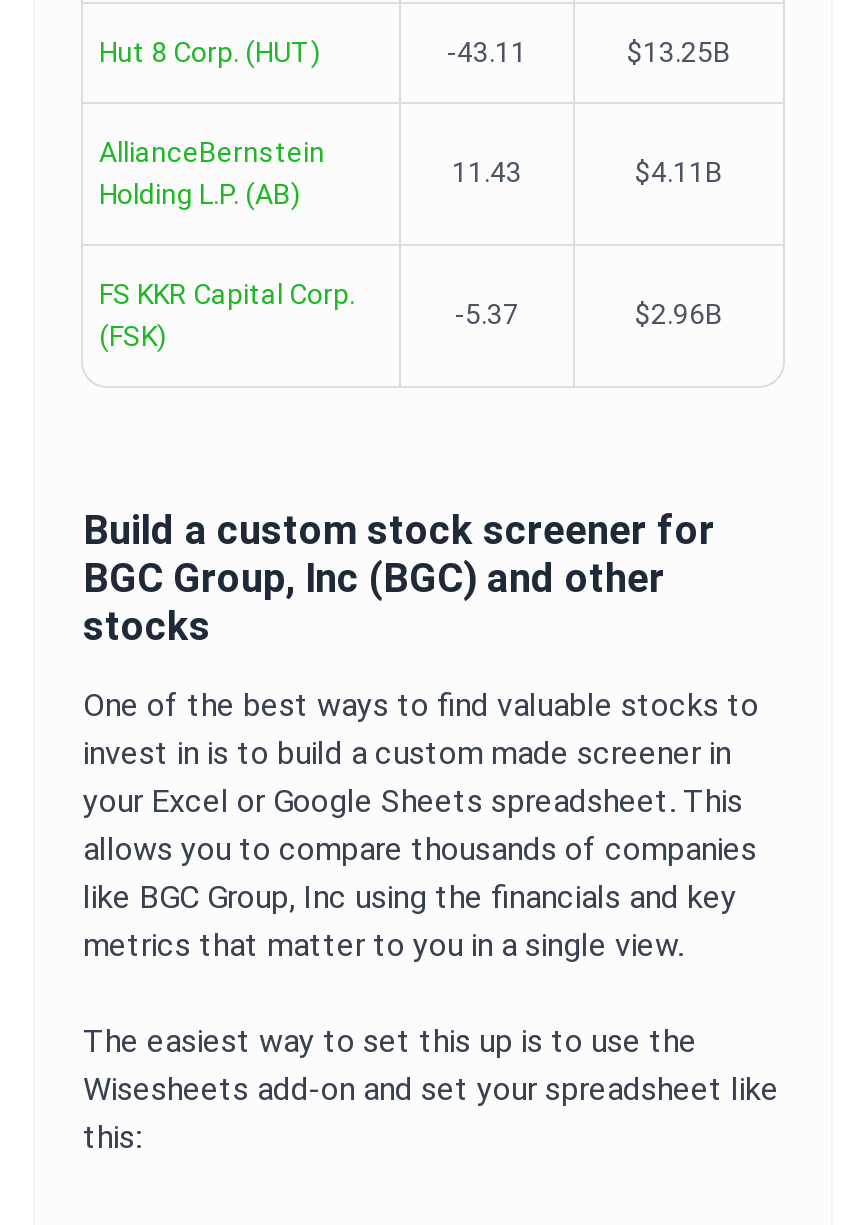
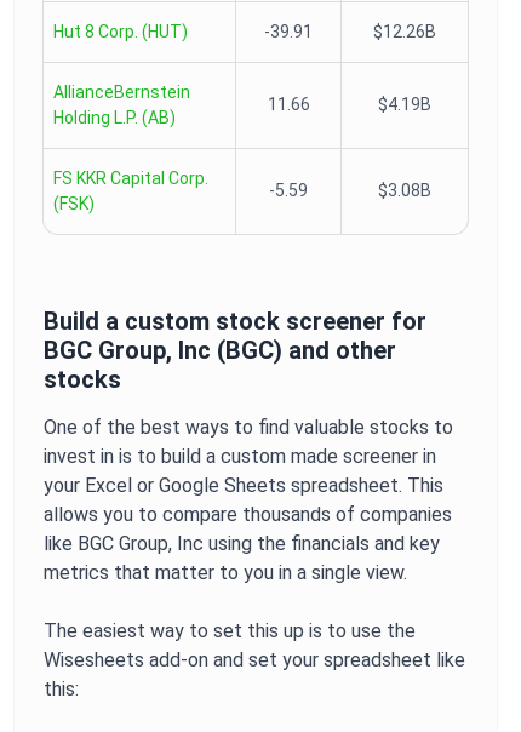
[447,36,731,68] -43.11 | $13.25B -> [264,22,436,41] -39.91 | $12.26B
[452,156,723,188] 11.43 | $4.11B -> [267,95,431,114] 11.66 | $4.19B
[455,298,723,330] -5.37 | $2.96B -> [269,181,431,200] -5.59 | $3.08B

